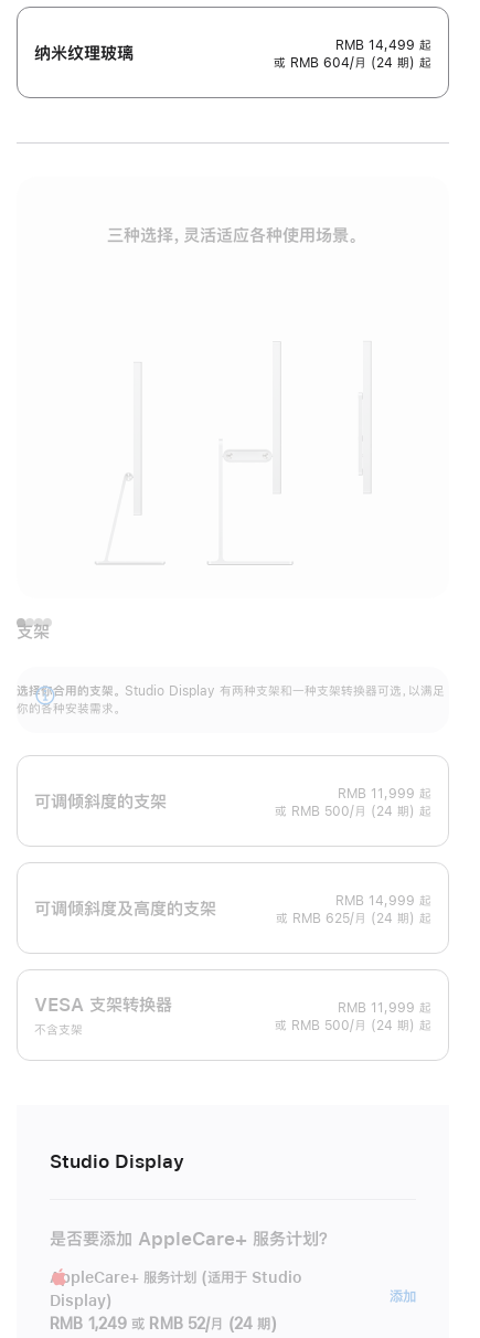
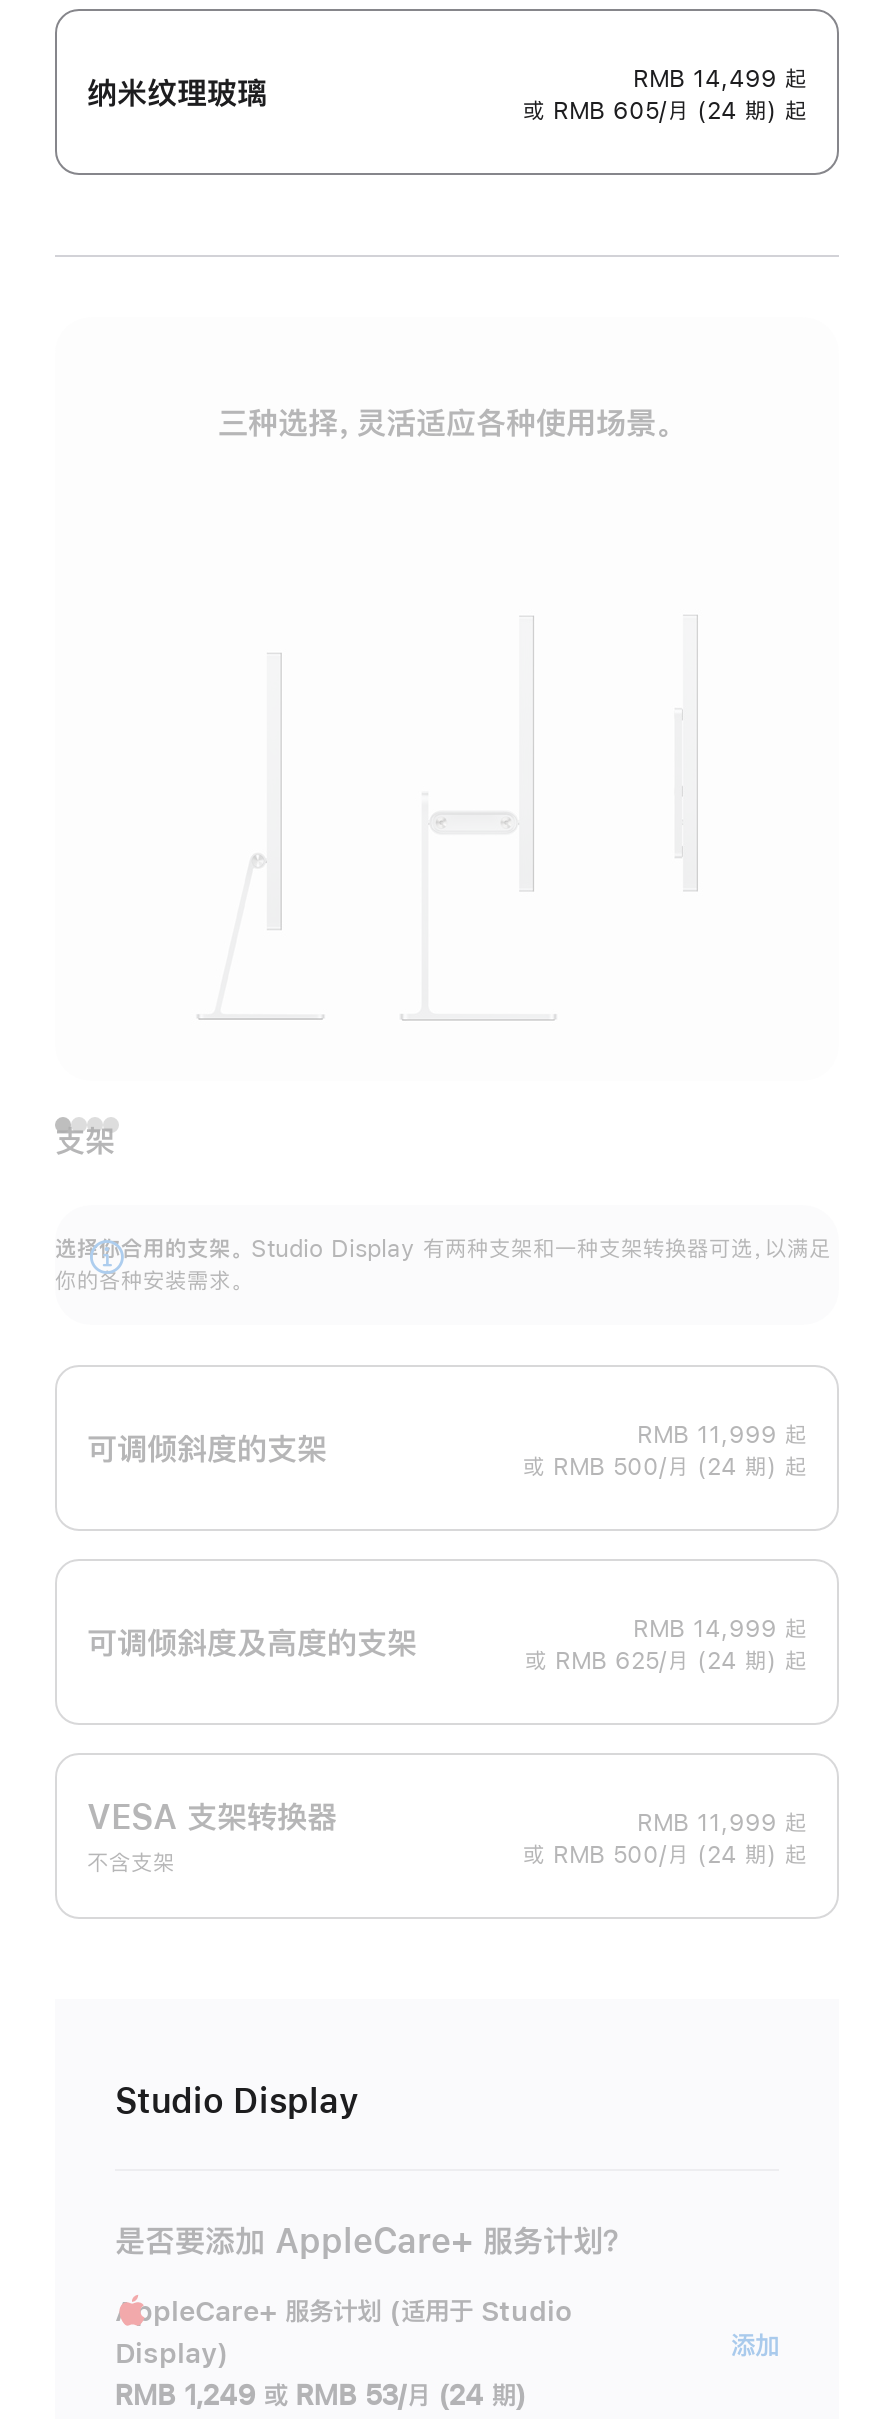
[274,57,431,70] 或 RMB 604/月 (24 期) 起 -> [523,99,807,123] 或 RMB 605/月 (24 期) 起
[50,1316,277,1332] RMB 1,249 或 RMB 52/月 (24 期) -> [115,2382,526,2410] RMB 1,249 或 RMB 53/月 (24 期)

